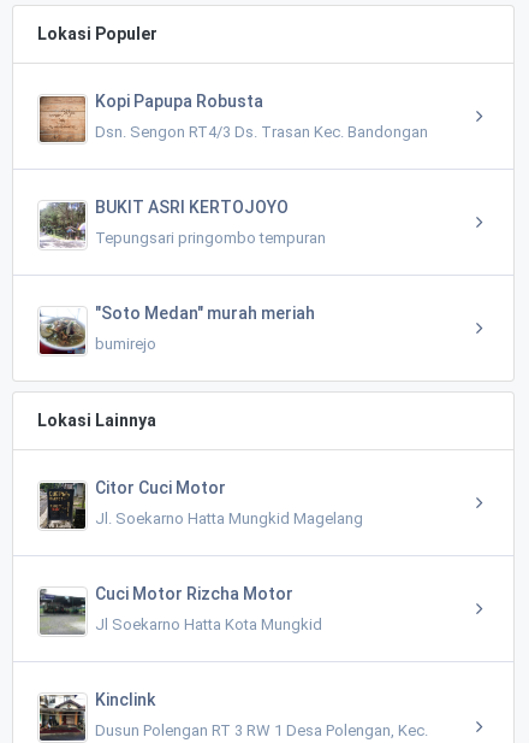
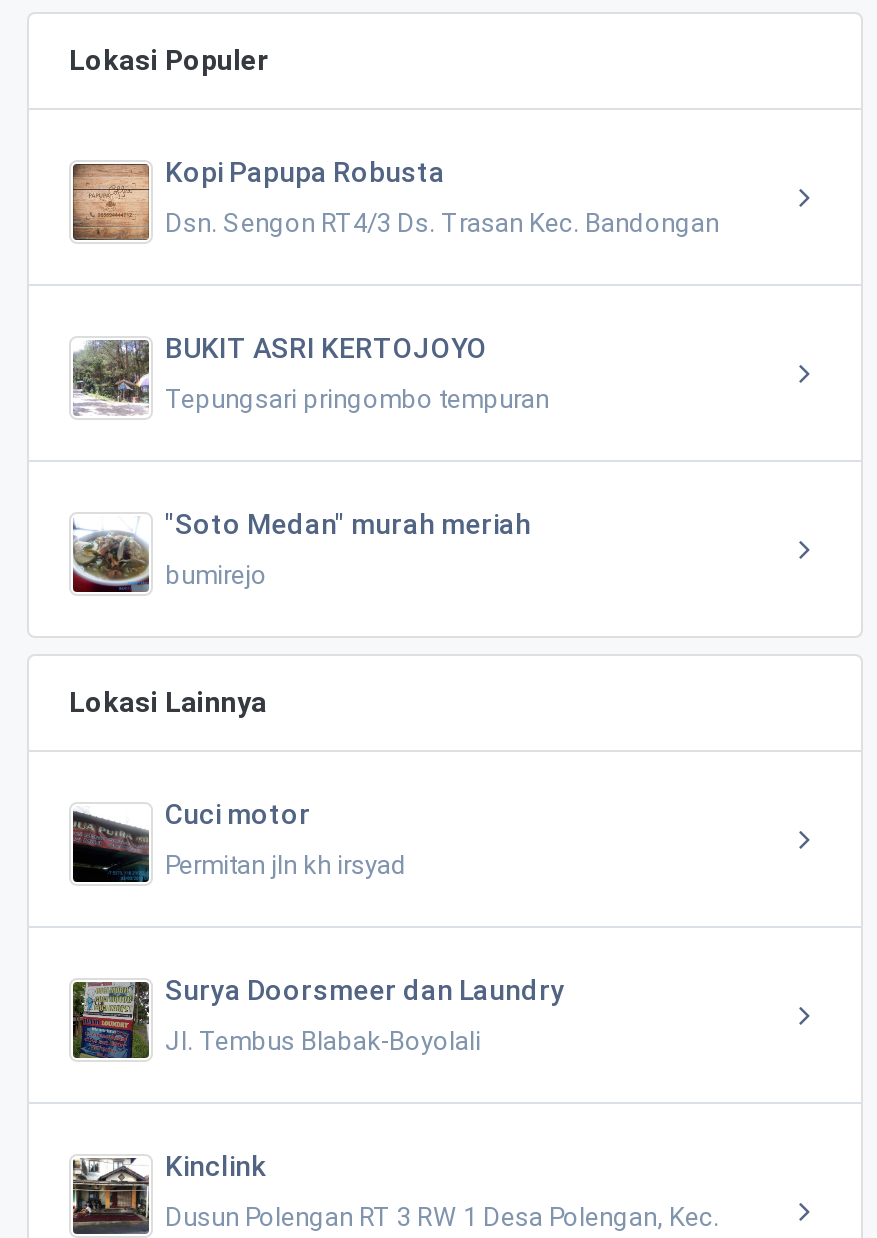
[40,478,226,530] [image] | Citor Cuci Motor -> [71,797,311,884] [image] | Cuci motor
[95,509,363,527] Jl. Soekarno Hatta Mungkid Magelang -> [165,849,407,879] Permitan jln kh irsyad
[38,584,293,635] [image] | Cuci Motor Rizcha Motor -> [71,973,565,1060] [image] | Surya Doorsmeer dan Laundry
[95,615,322,633] Jl Soekarno Hatta Kota Mungkid -> [165,1025,481,1055] Jl. Tembus Blabak-Boyolali

